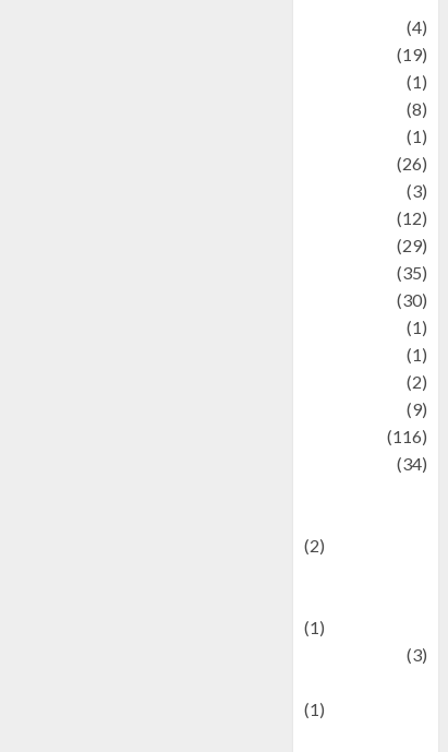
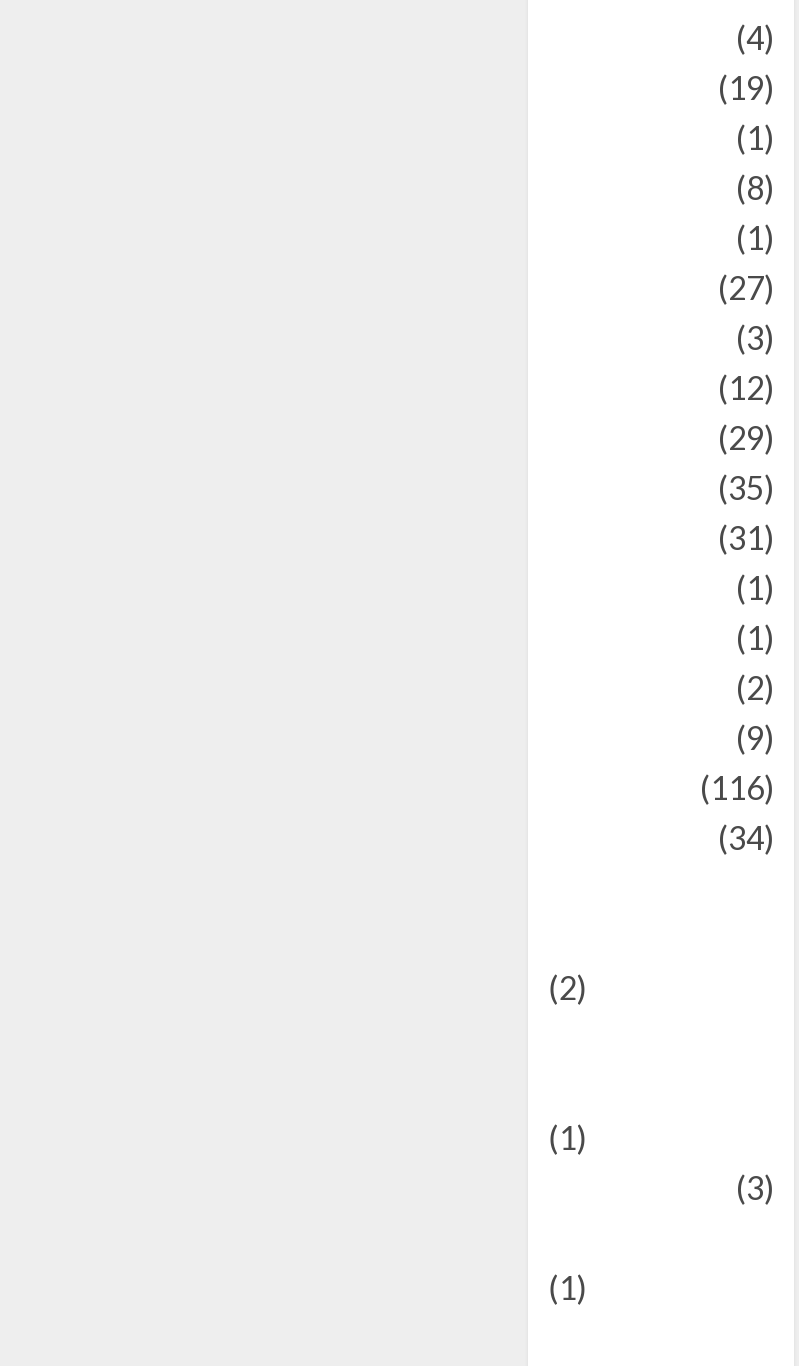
[397,153,427,174] (26) -> [718,268,774,306] (27)
[397,289,427,310] (30) -> [718,518,774,556] (31)

